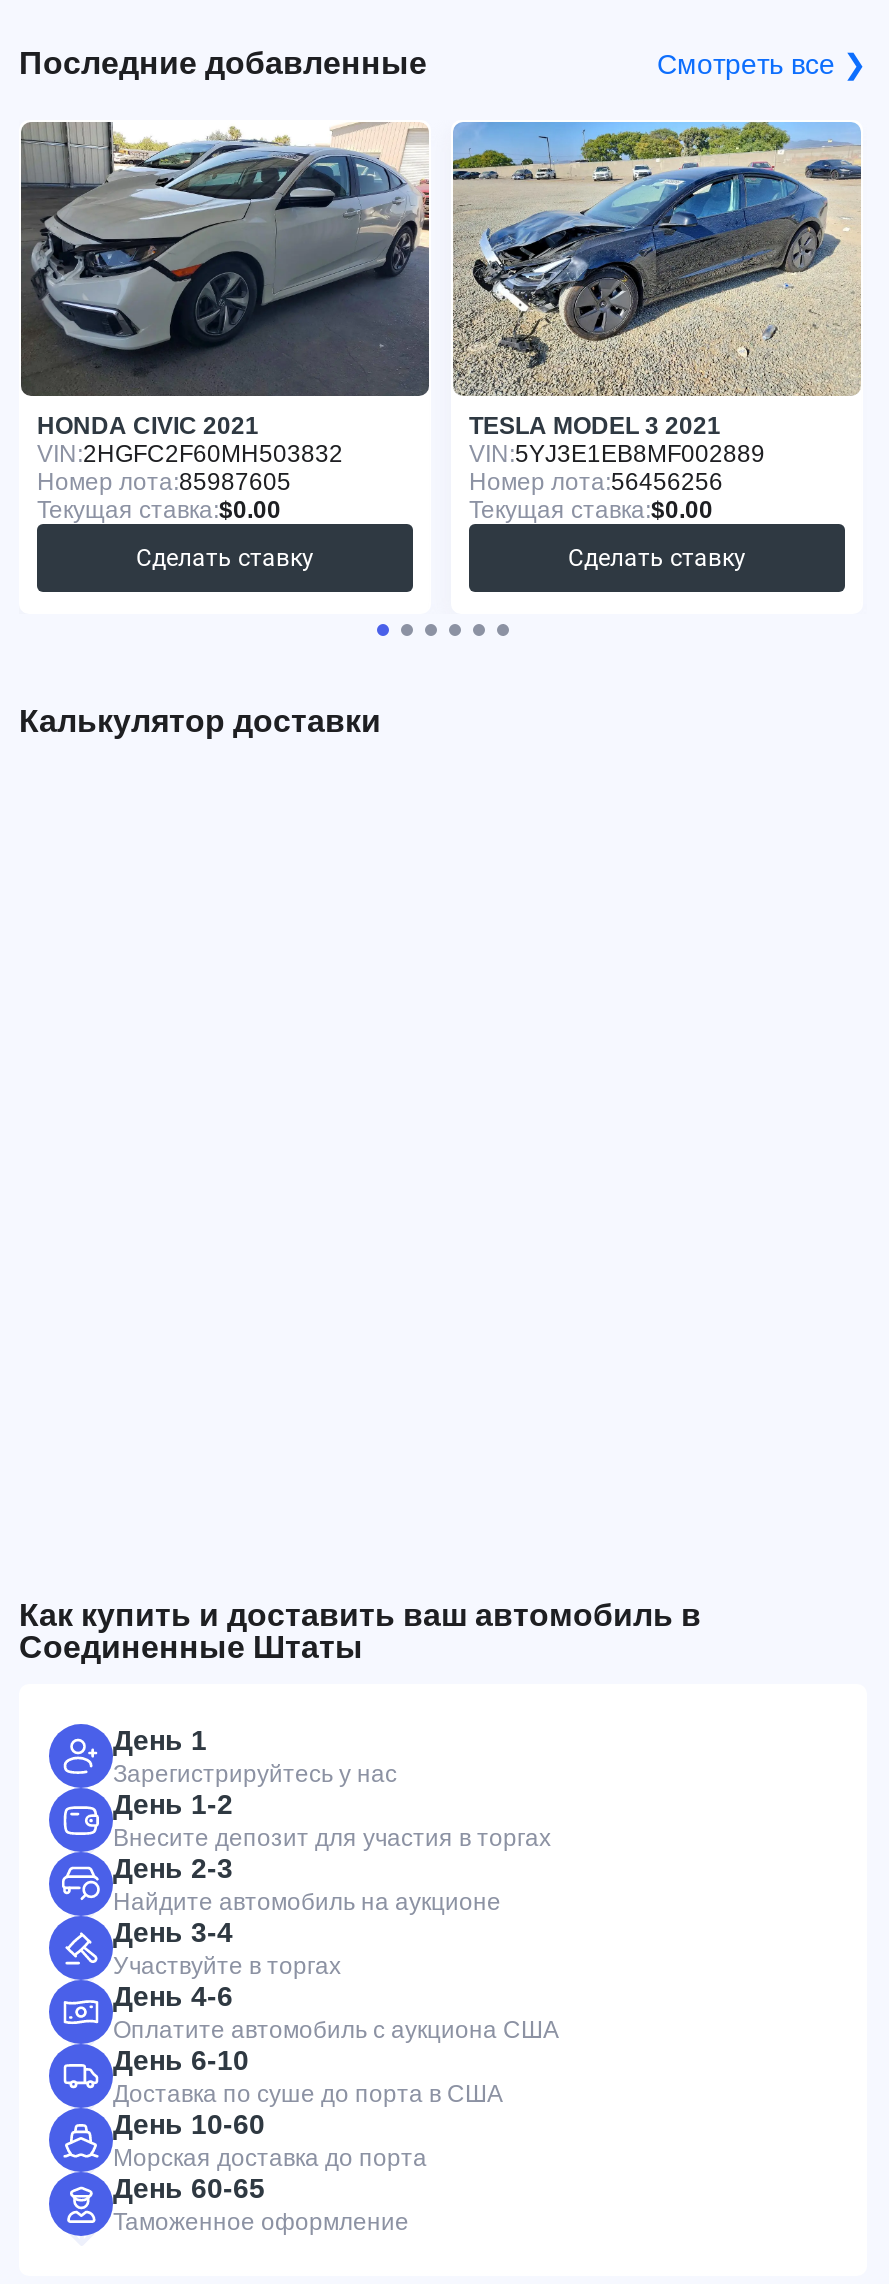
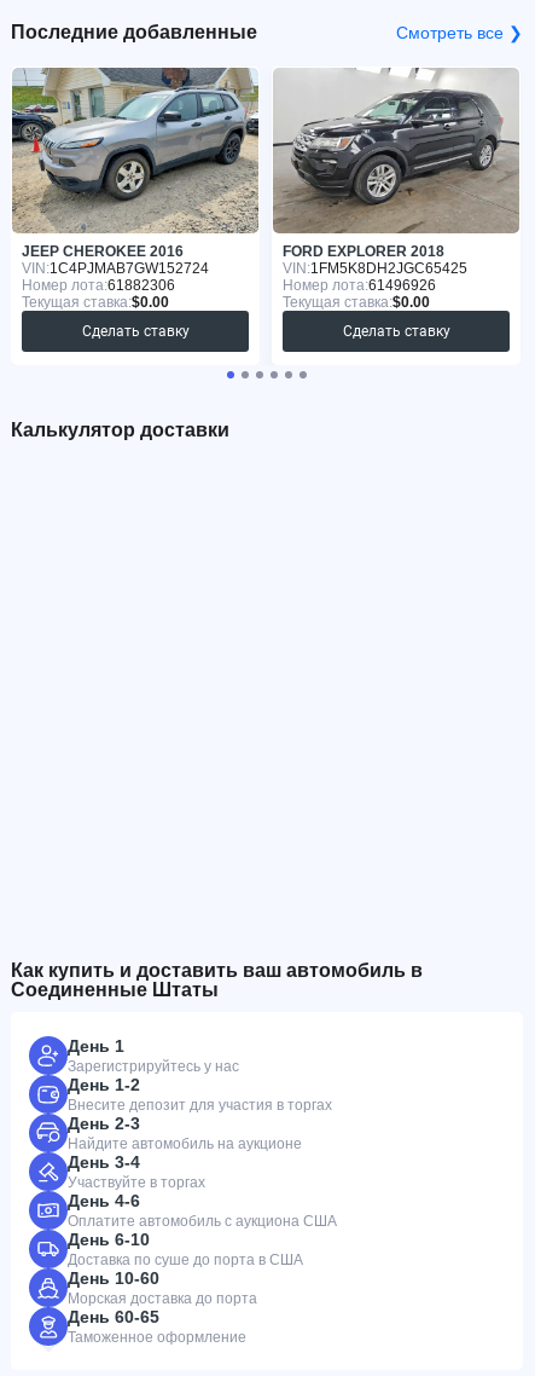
[19,122,431,496] [image] | HONDA CIVIC 2021 | VIN: 2HGFC2F60MH503832 | Номер лота:85987605 -> [11,67,260,294] [image] | JEEP CHEROKEE 2016 | VIN: 1C4PJMAB7GW152724 | Номер лота:61882306
[451,120,863,496] [image] | TESLA MODEL 3 2021 | VIN: 5YJ3E1EB8MF002889 | Номер лота:56456256 -> [273,67,519,294] [image] | FORD EXPLORER 2018 | VIN: 1FM5K8DH2JGC65425 | Номер лота:61496926

